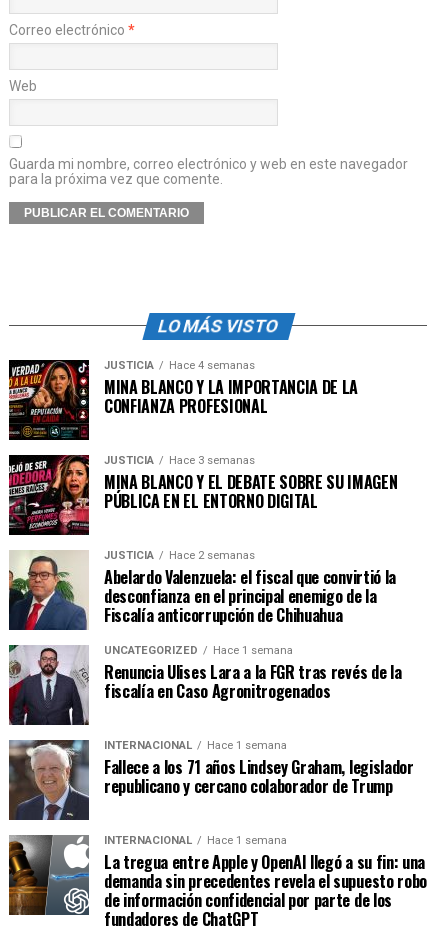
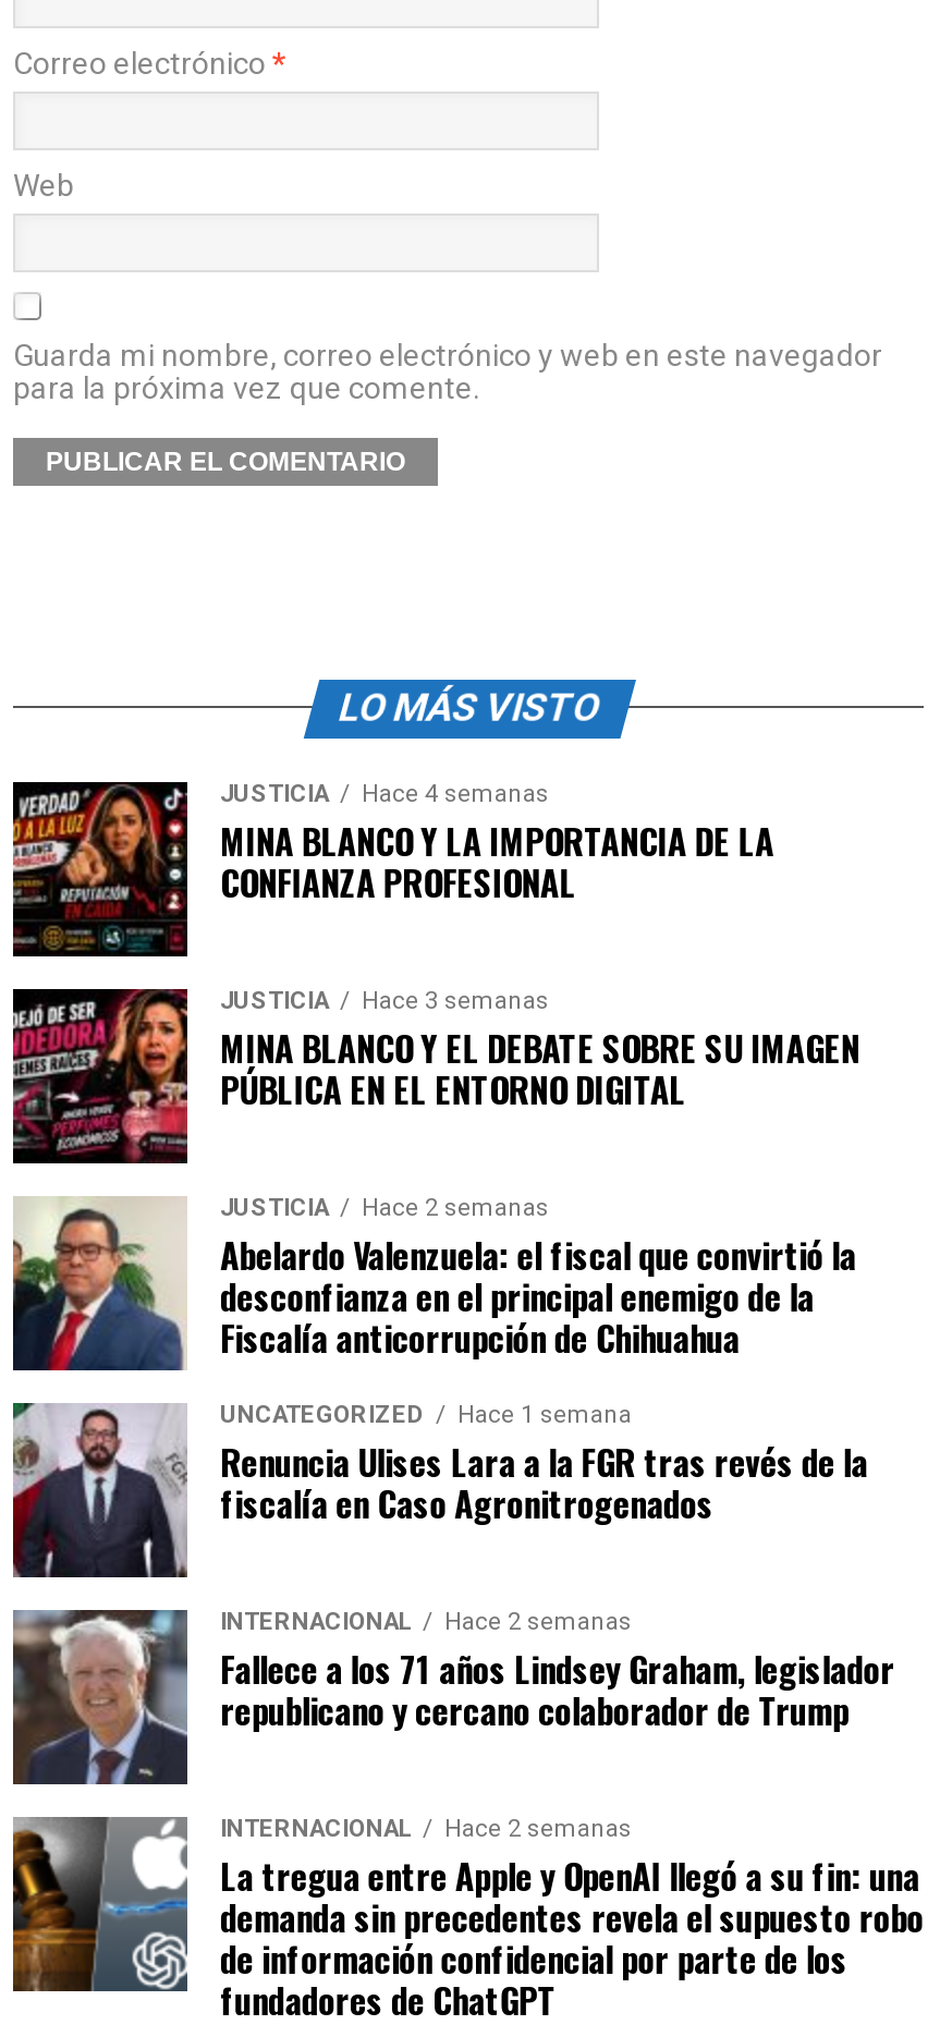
[104,739,287,752] INTERNACIONAL Hace 1 semana -> [220,1608,632,1636] INTERNACIONAL Hace 2 semanas
[104,834,287,847] INTERNACIONAL Hace 1 semana -> [220,1815,632,1843] INTERNACIONAL Hace 2 semanas

